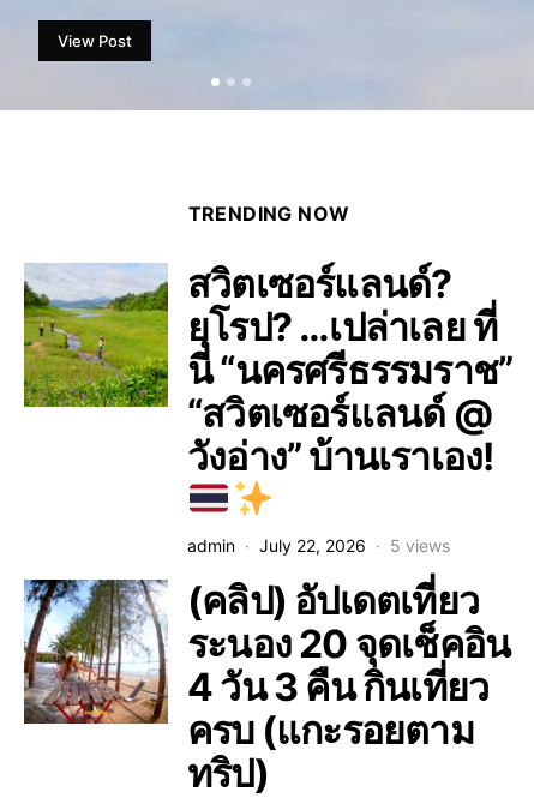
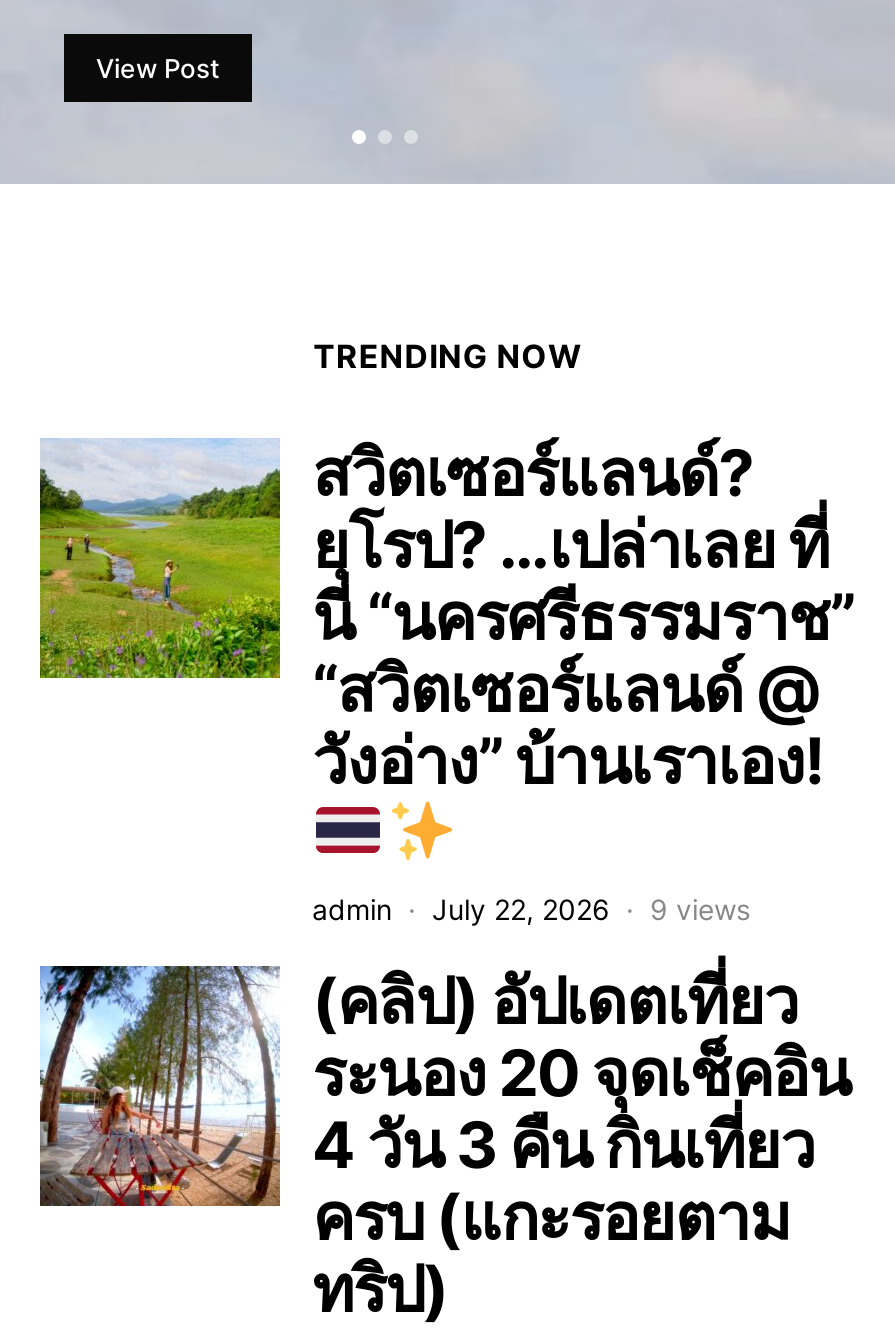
[187,535,450,556] admin July 22, 2026 5 views -> [312,892,750,926] admin July 22, 2026 9 views

